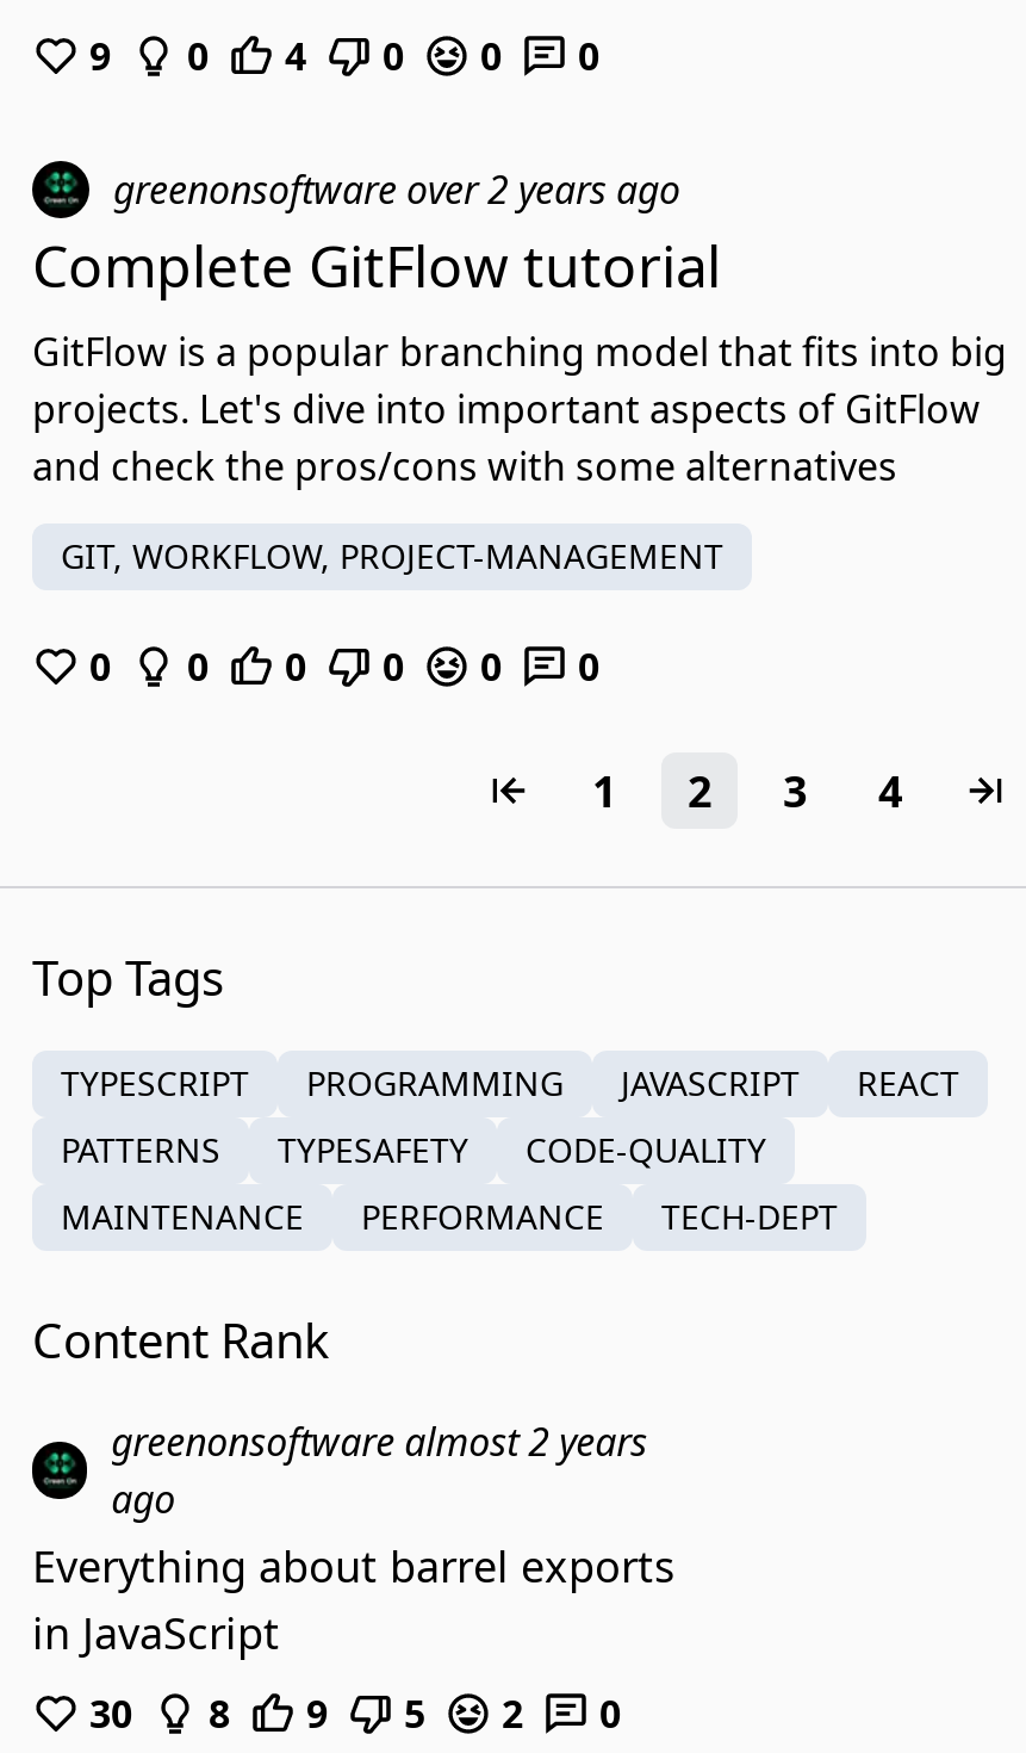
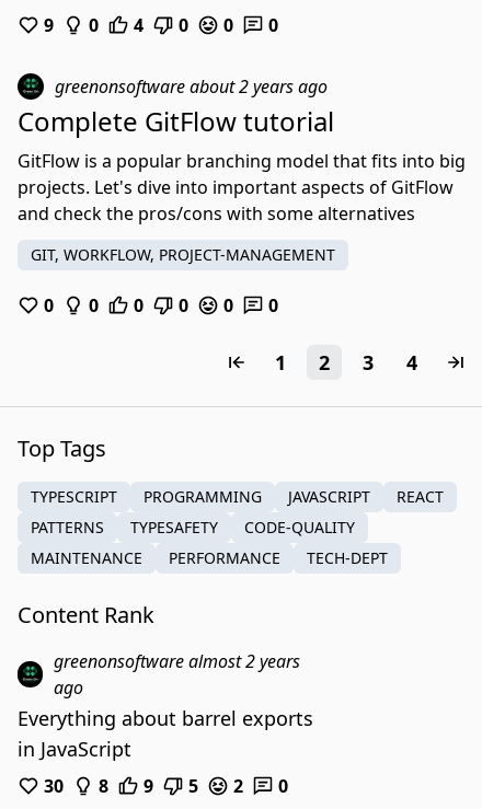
[113,163,680,216] greenonsoftware over 2 years ago -> [55,74,328,99] greenonsoftware about 2 years ago

